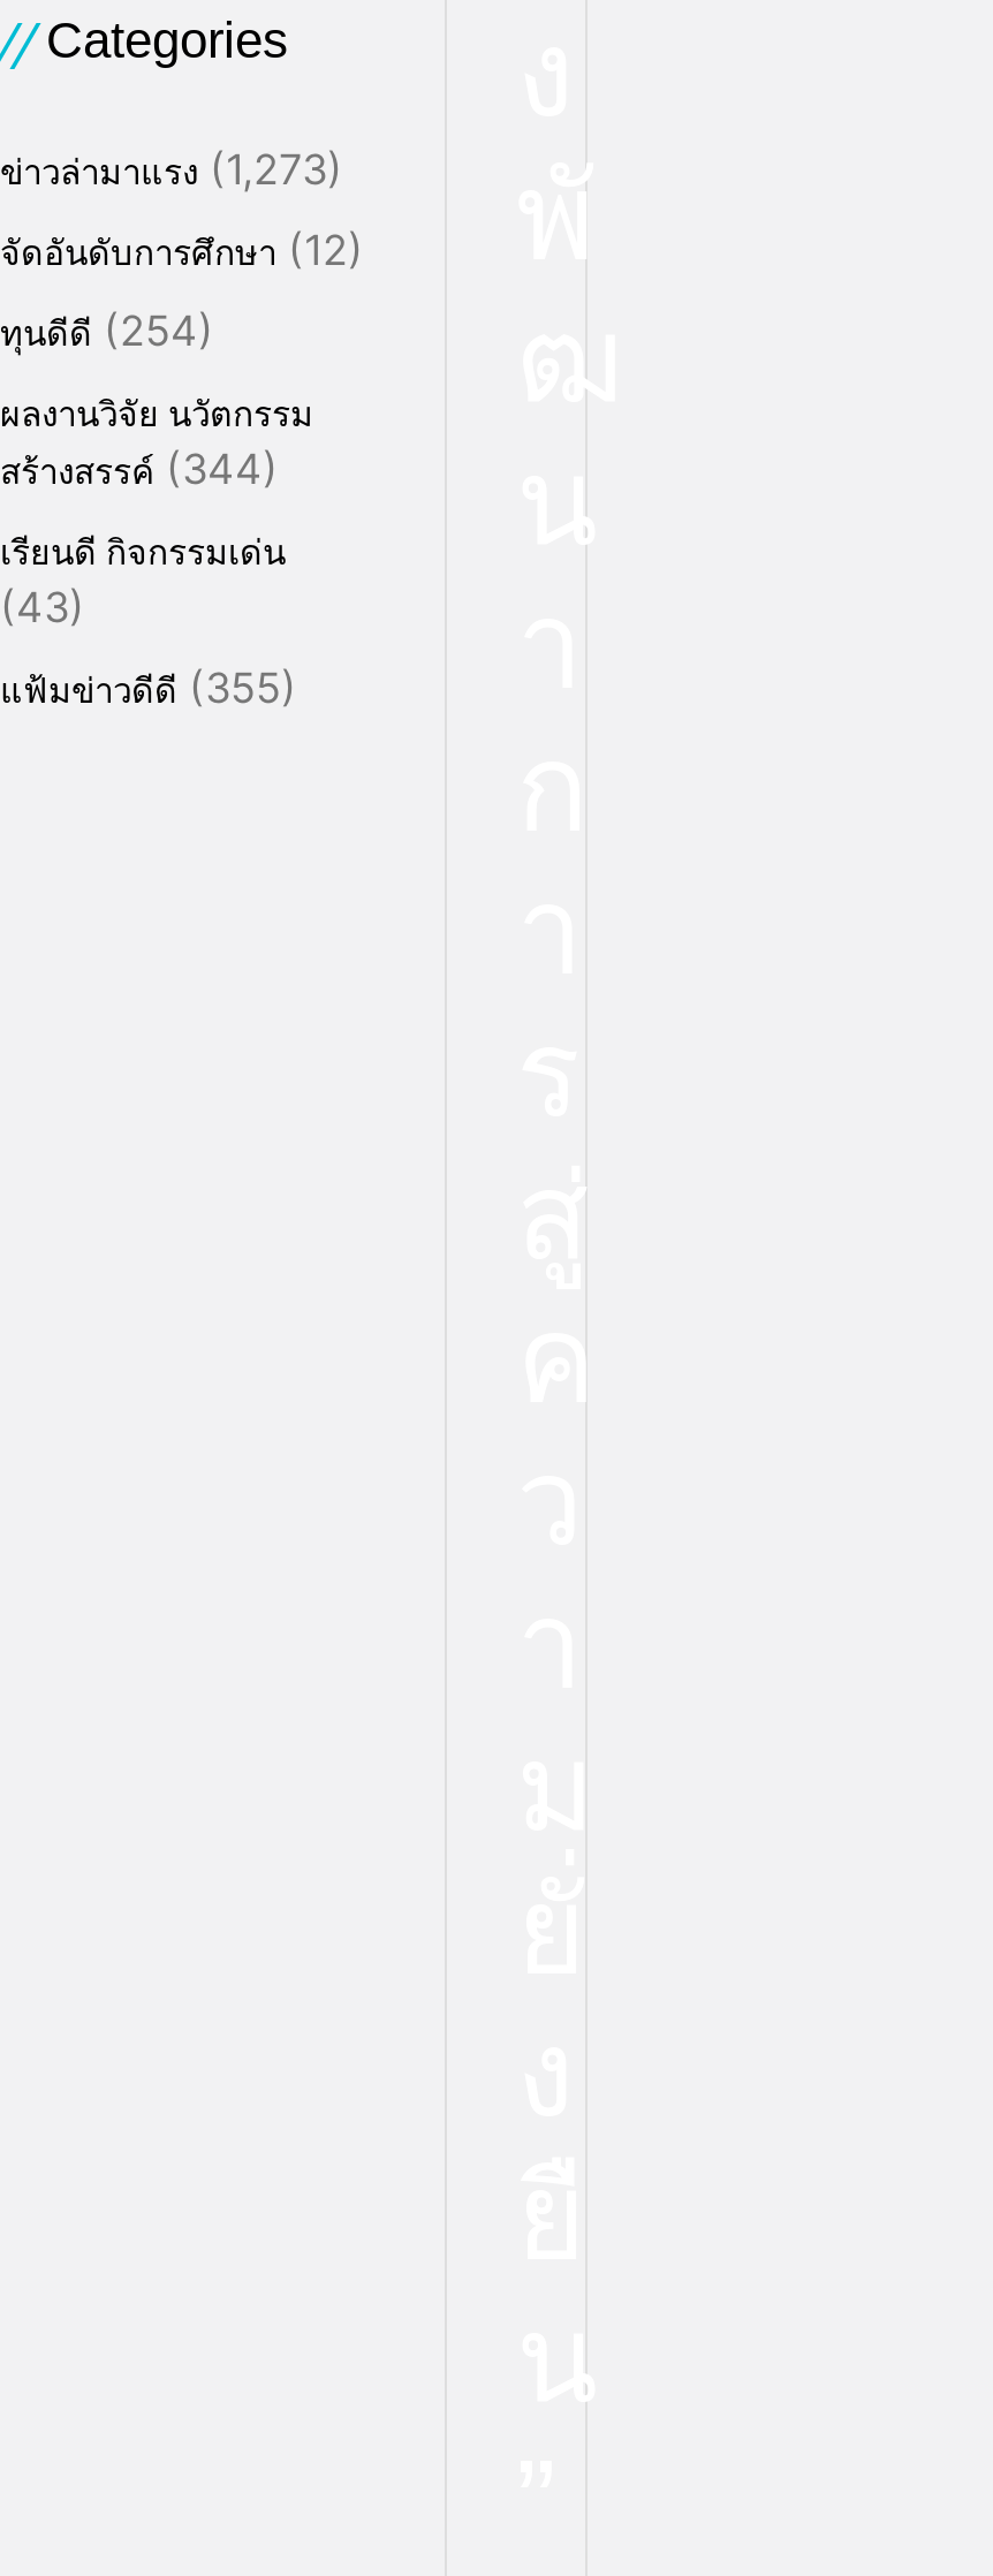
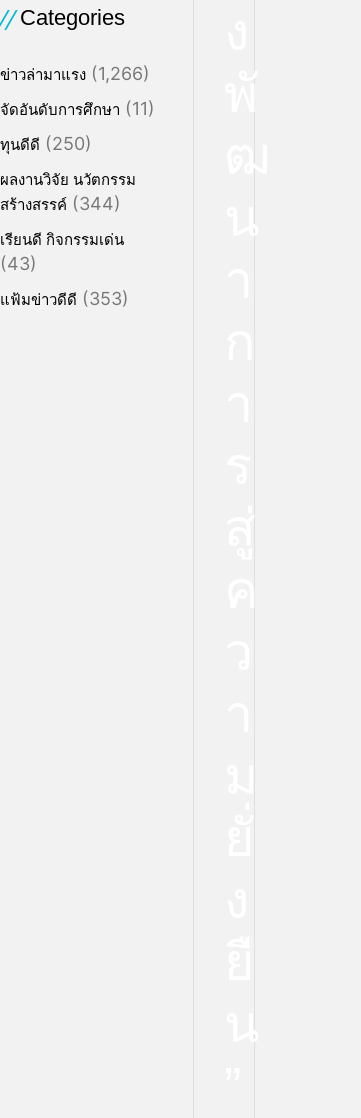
[0,145,343,194] ข่าวล่ามาแรง(1,273) -> [0,63,150,84] ข่าวล่ามาแรง(1,266)
[0,226,364,274] จัดอันดับการศึกษา(12) -> [0,98,155,119] จัดอันดับการศึกษา(11)
[0,306,214,355] ทุนดีดี(254) -> [0,133,92,154] ทุนดีดี(250)
[0,664,297,712] แฟ้มข่าวดีดี(355) -> [0,288,129,309] แฟ้มข่าวดีดี(353)

